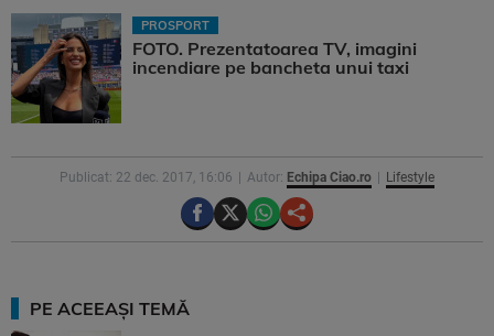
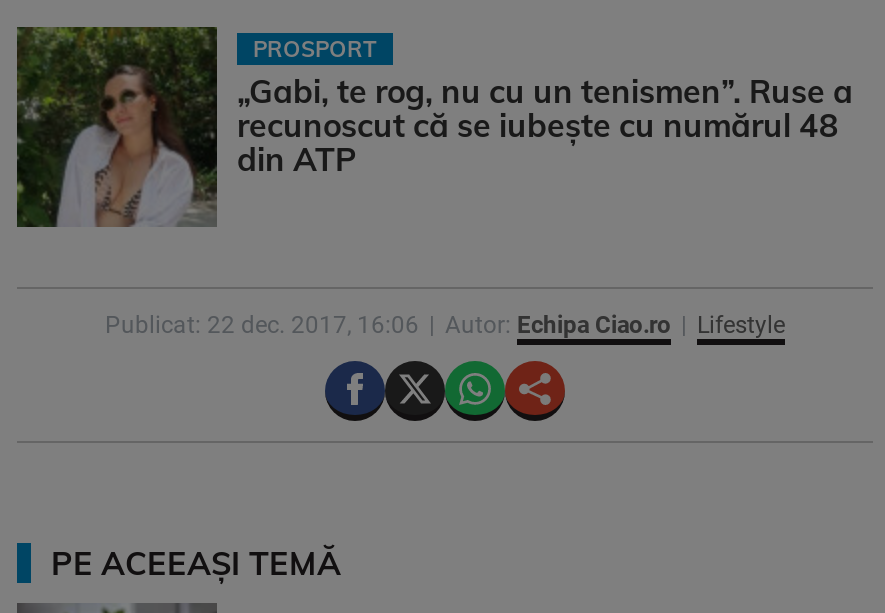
[10,13,417,124] [image] | FOTO. Prezentatoarea TV, imagini | incendiare pe bancheta unui taxi -> [15,25,853,229] [image] | „Gabi, te rog, nu cu un tenismen”. Ruse a | recunoscut că se iubește cu numărul 48 | din ATP

